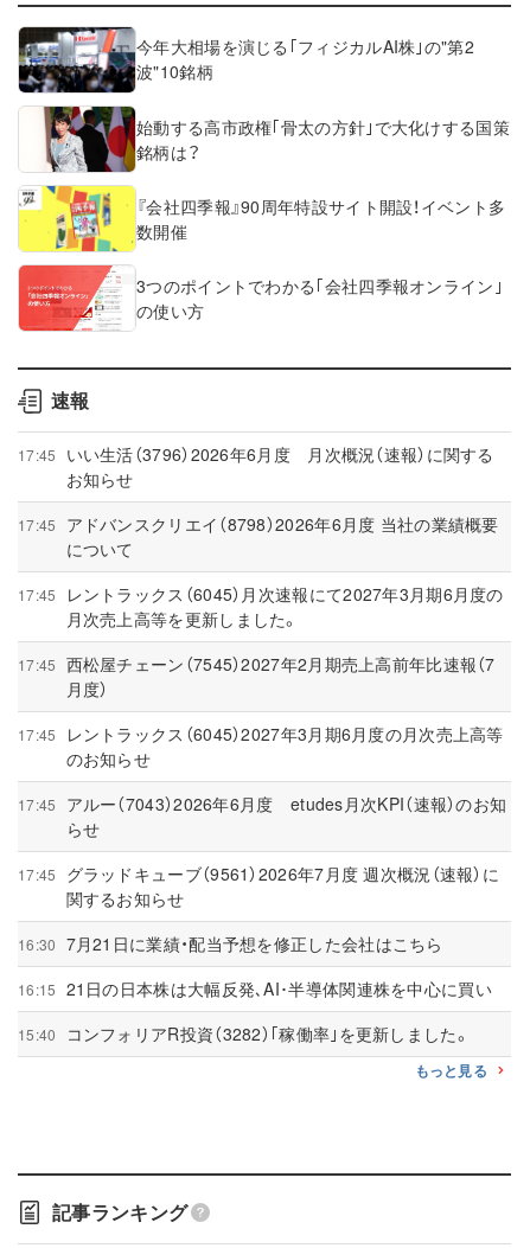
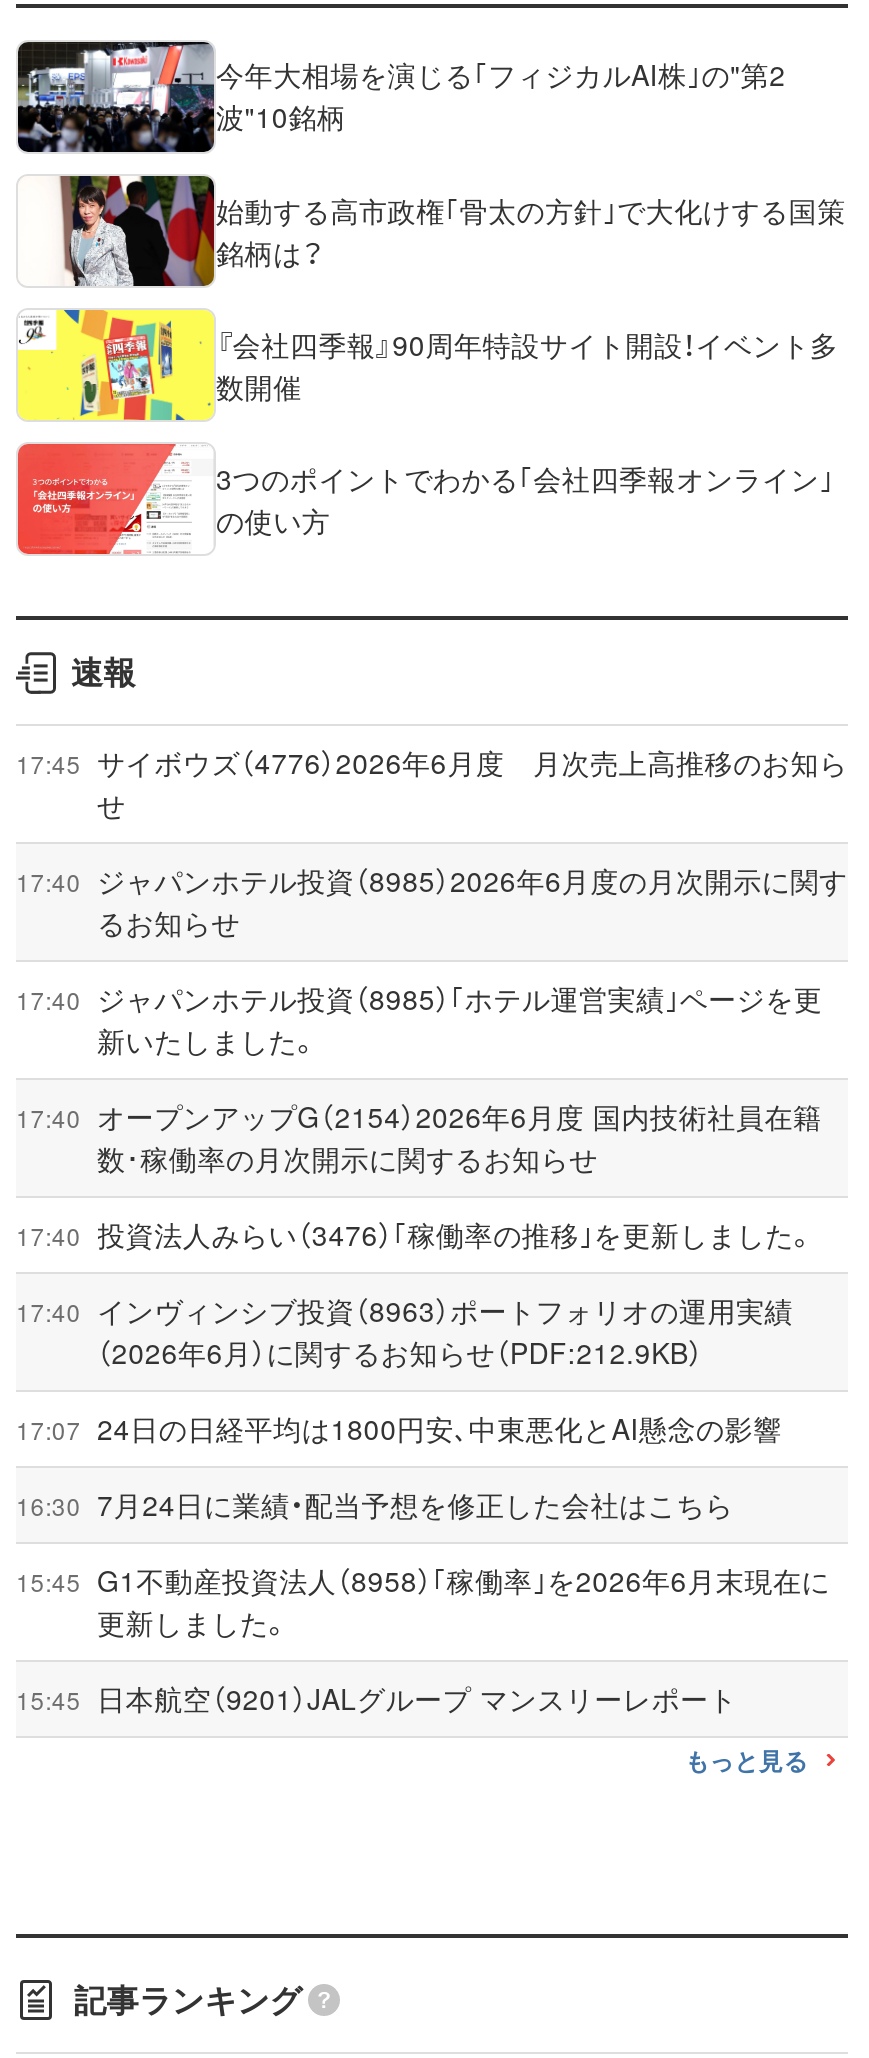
[18,443,494,491] 17:45 いい生活（3796）2026年6月度 月次概況（速報）に関する | お知らせ -> [16,743,848,825] 17:45 サイボウズ（4776）2026年6月度 月次売上高推移のお知ら | せ
[18,512,499,561] 17:45 アドバンスクリエイ（8798）2026年6月度 当社の業績概要 | について -> [16,861,848,943] 17:40 ジャパンホテル投資（8985）2026年6月度の月次開示に関す | るお知らせ
[18,582,504,631] 17:45 レントラックス（6045）月次速報にて2027年3月期6月度の | 月次売上高等を更新しました。 -> [16,979,822,1061] 17:40 ジャパンホテル投資（8985）｢ホテル運営実績｣ページを更 | 新いたしました。
[18,652,495,701] 17:45 西松屋チェーン（7545）2027年2月期売上高前年比速報（7 | 月度） -> [16,1097,822,1179] 17:40 オープンアップG（2154）2026年6月度 国内技術社員在籍 | 数･稼働率の月次開示に関するお知らせ
[18,722,504,771] 17:45 レントラックス（6045）2027年3月期6月度の月次売上高等 | のお知らせ -> [16,1215,816,1255] 17:40 投資法人みらい（3476）｢稼働率の推移｣を更新しました。
[18,792,507,841] 17:45 アルー（7043）2026年6月度 etudes月次KPI（速報）のお知 | らせ -> [16,1291,793,1373] 17:40 インヴィンシブ投資（8963）ポートフォリオの運用実績 | （2026年6月）に関するお知らせ（PDF:212.9KB）
[18,862,499,911] 17:45 グラッドキューブ（9561）2026年7月度 週次概況（速報）に | 関するお知らせ -> [16,1409,782,1449] 17:07 24日の日経平均は1800円安､中東悪化とAI懸念の影響
[18,932,443,956] 16:30 7月21日に業績・配当予想を修正した会社はこちら -> [16,1485,733,1525] 16:30 7月24日に業績・配当予想を修正した会社はこちら
[18,977,492,1001] 16:15 21日の日本株は大幅反発､AI･半導体関連株を中心に買い -> [16,1561,830,1643] 15:45 G1不動産投資法人（8958）｢稼働率｣を2026年6月末現在に | 更新しました。
[18,1022,471,1046] 15:40 コンフォリアR投資（3282）｢稼働率｣を更新しました。 -> [16,1679,737,1719] 15:45 日本航空（9201）JALグループ マンスリーレポート

